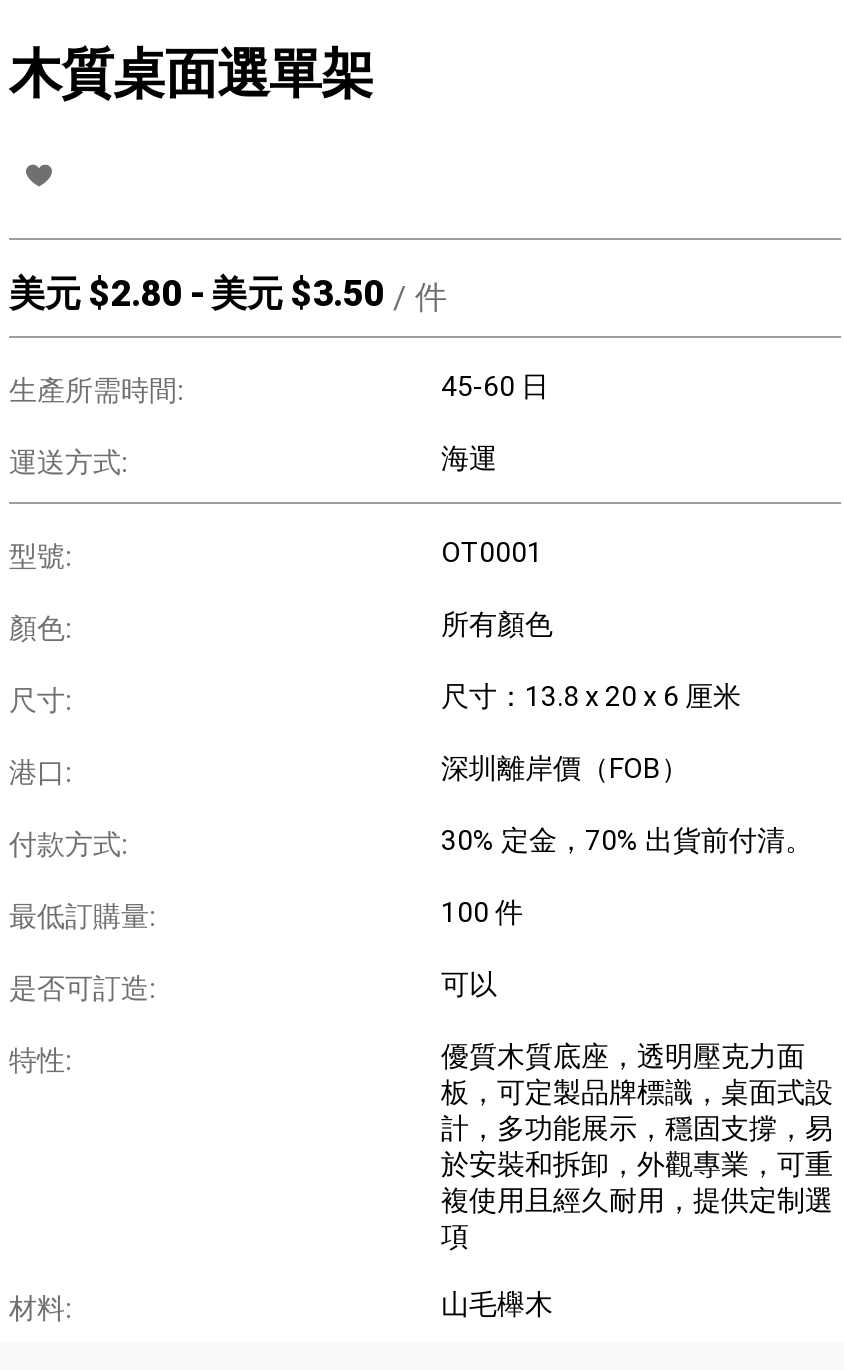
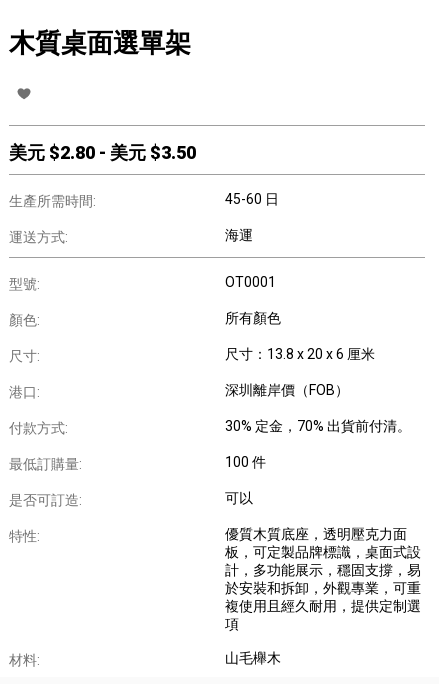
[9,272,447,316] 美元 $2.80 -美元 $3.50 / 件 -> [9,142,196,163] 美元 $2.80 -美元 $3.50

